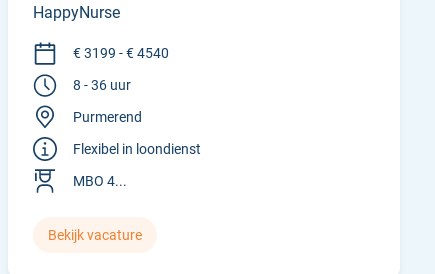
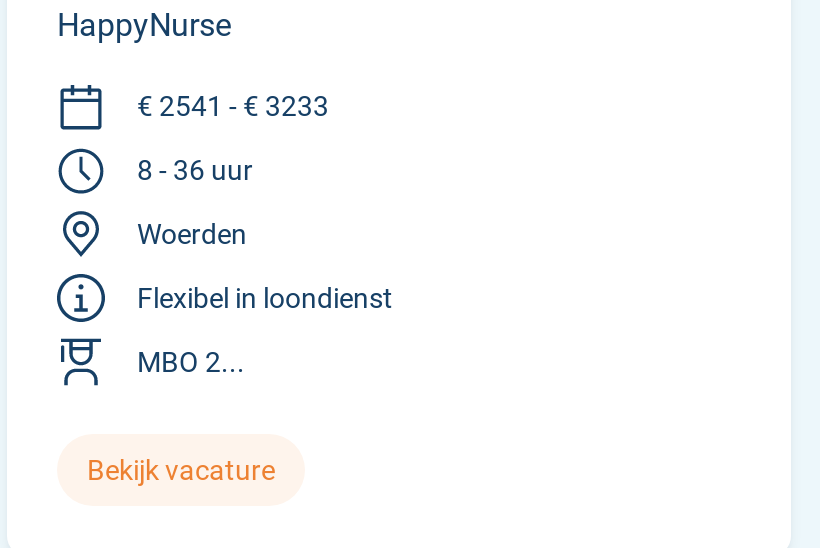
[73,45,169,61] € 3199 - € 4540 -> [137,89,329,121] € 2541 - € 3233
[73,109,142,125] Purmerend -> [137,217,247,249] Woerden
[73,173,127,189] MBO 4... -> [137,345,245,377] MBO 2...

